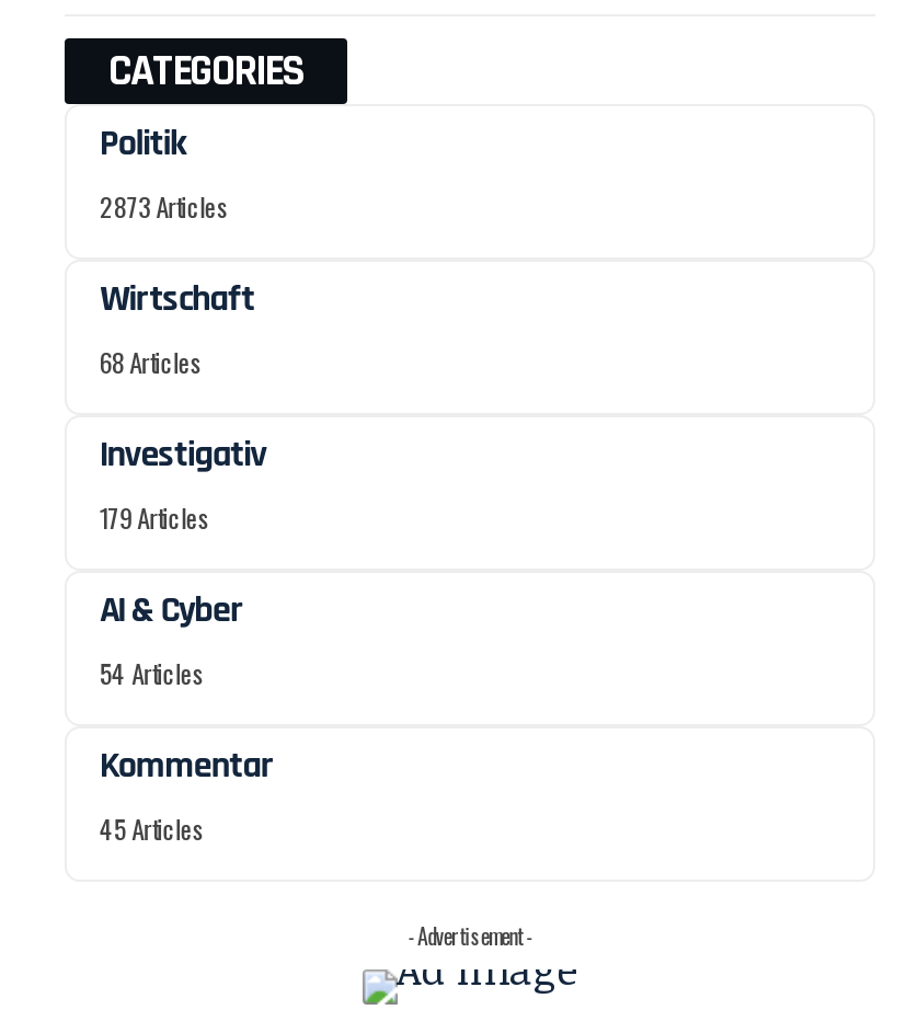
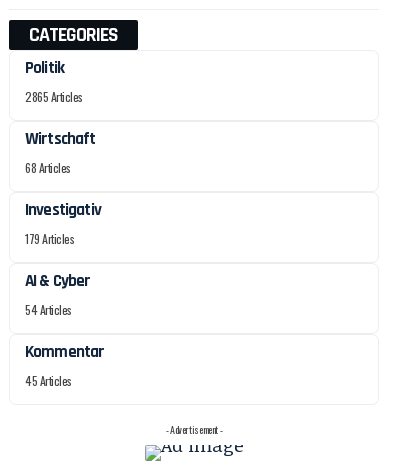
[100,186,227,224] 2873 Articles -> [25,88,83,105] 2865 Articles

